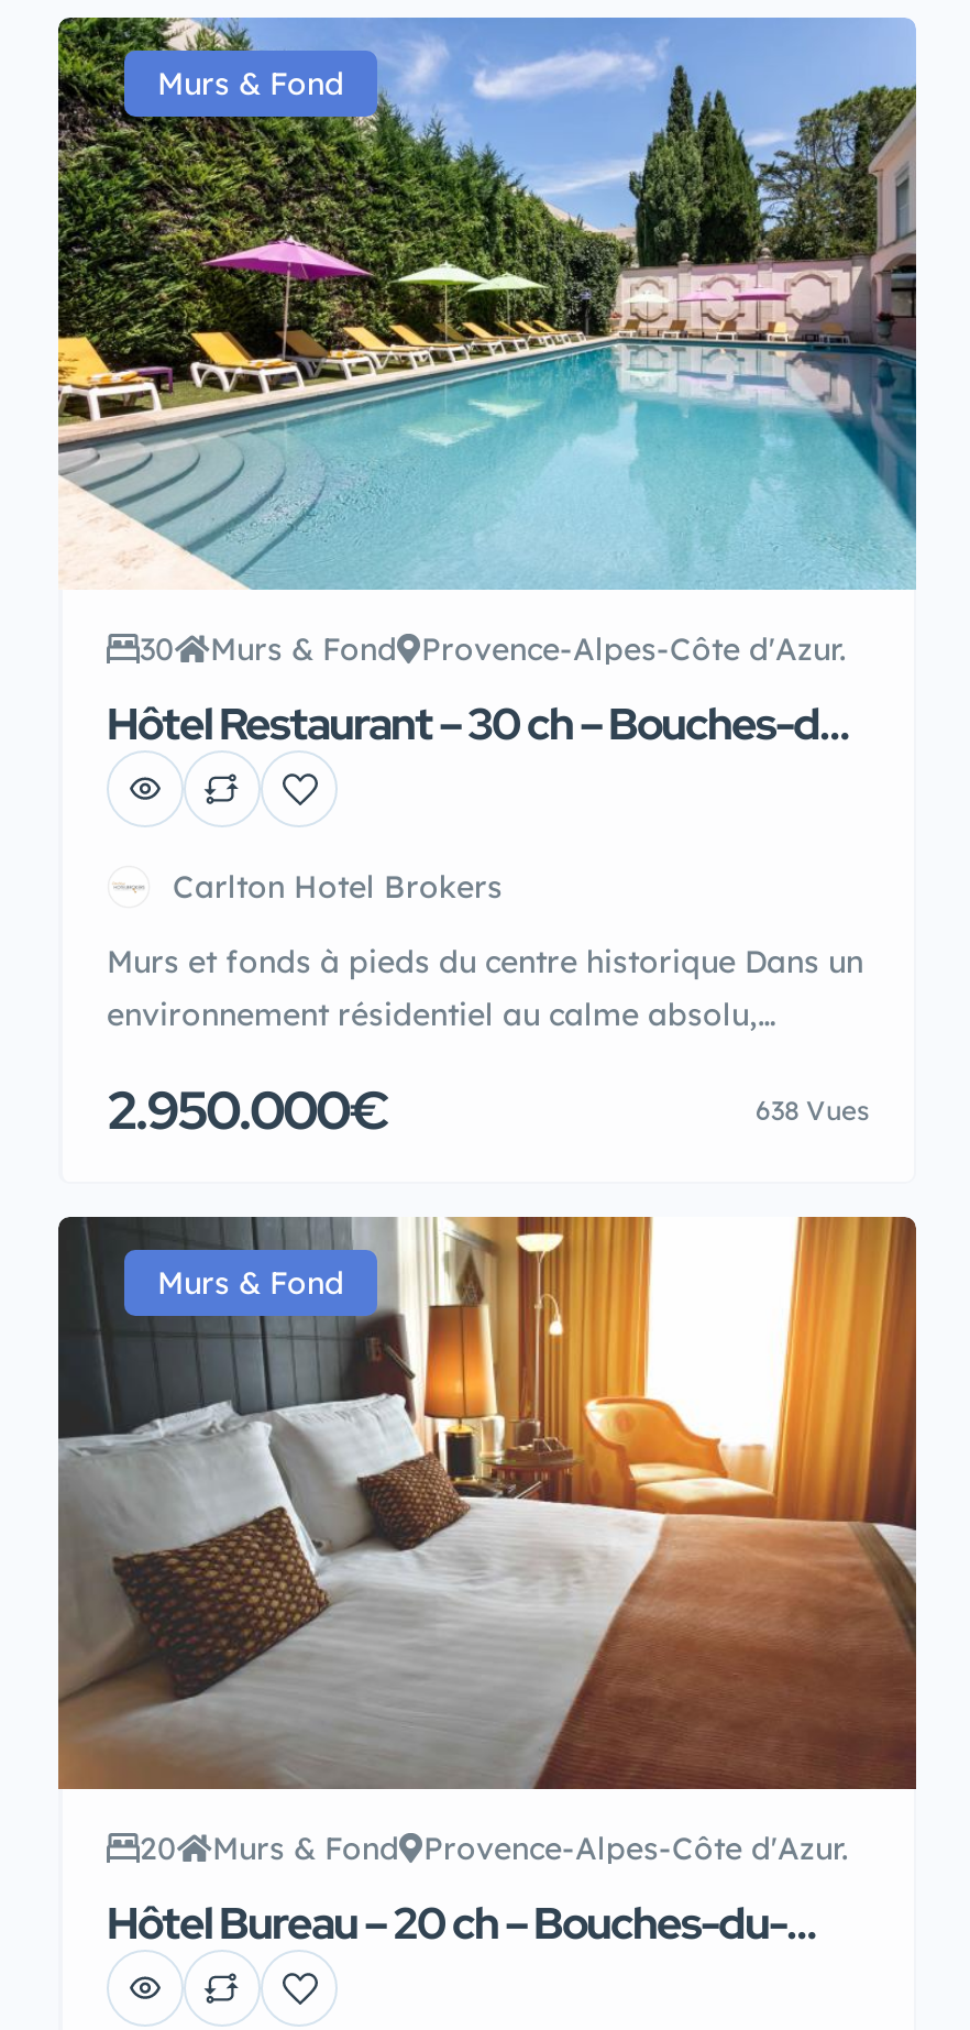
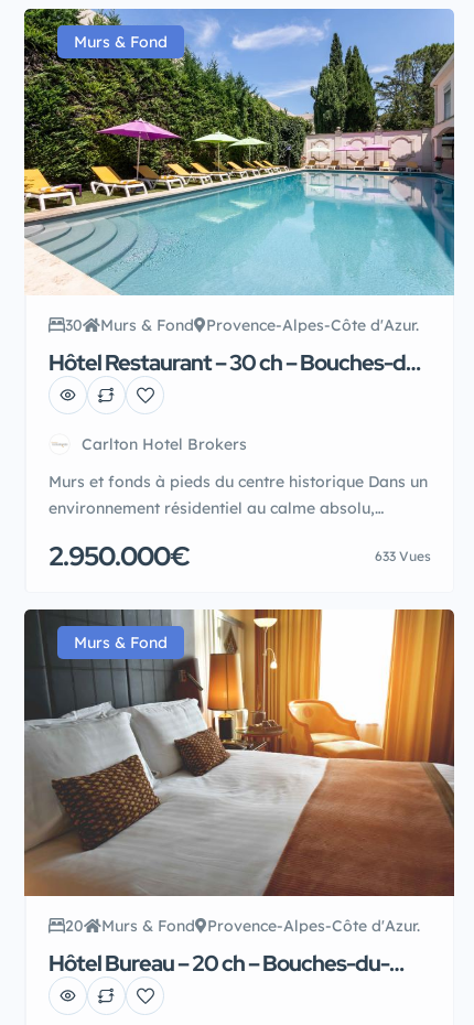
[756,1094,870,1127] 638 Vues -> [375,548,431,564] 633 Vues

